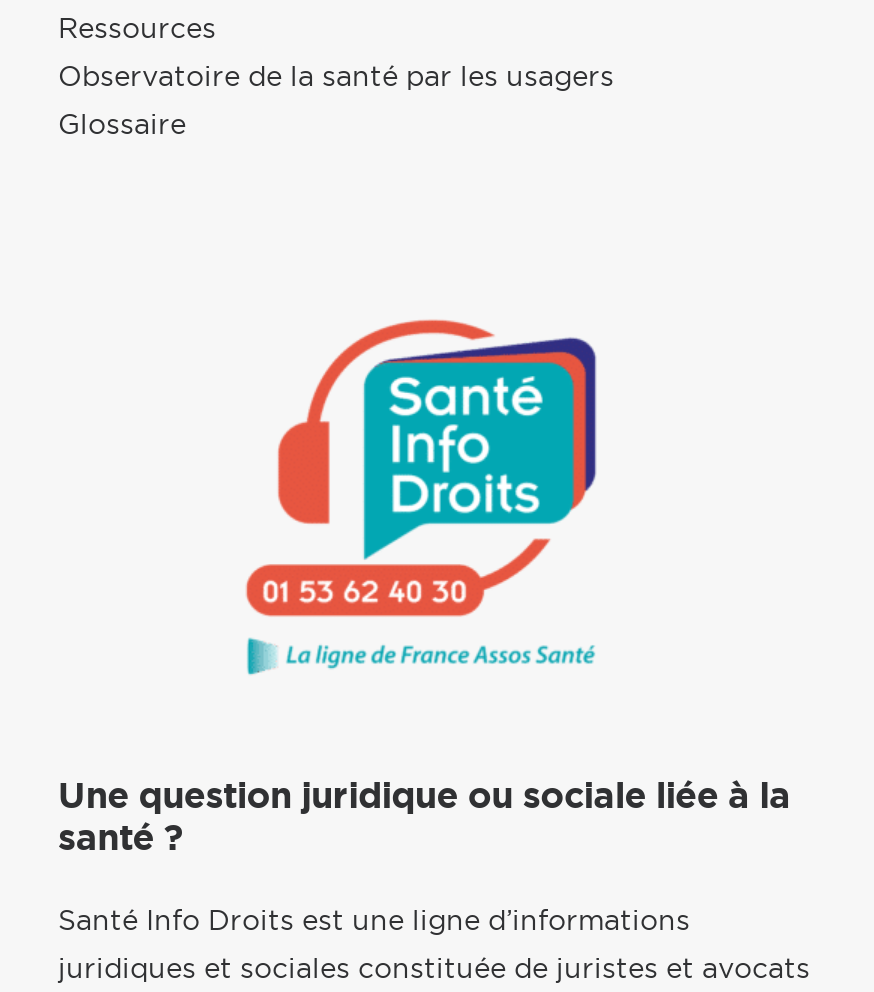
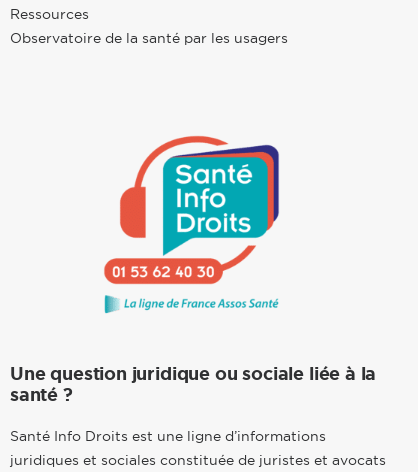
[58,108,186,140] Glossaire -> none

